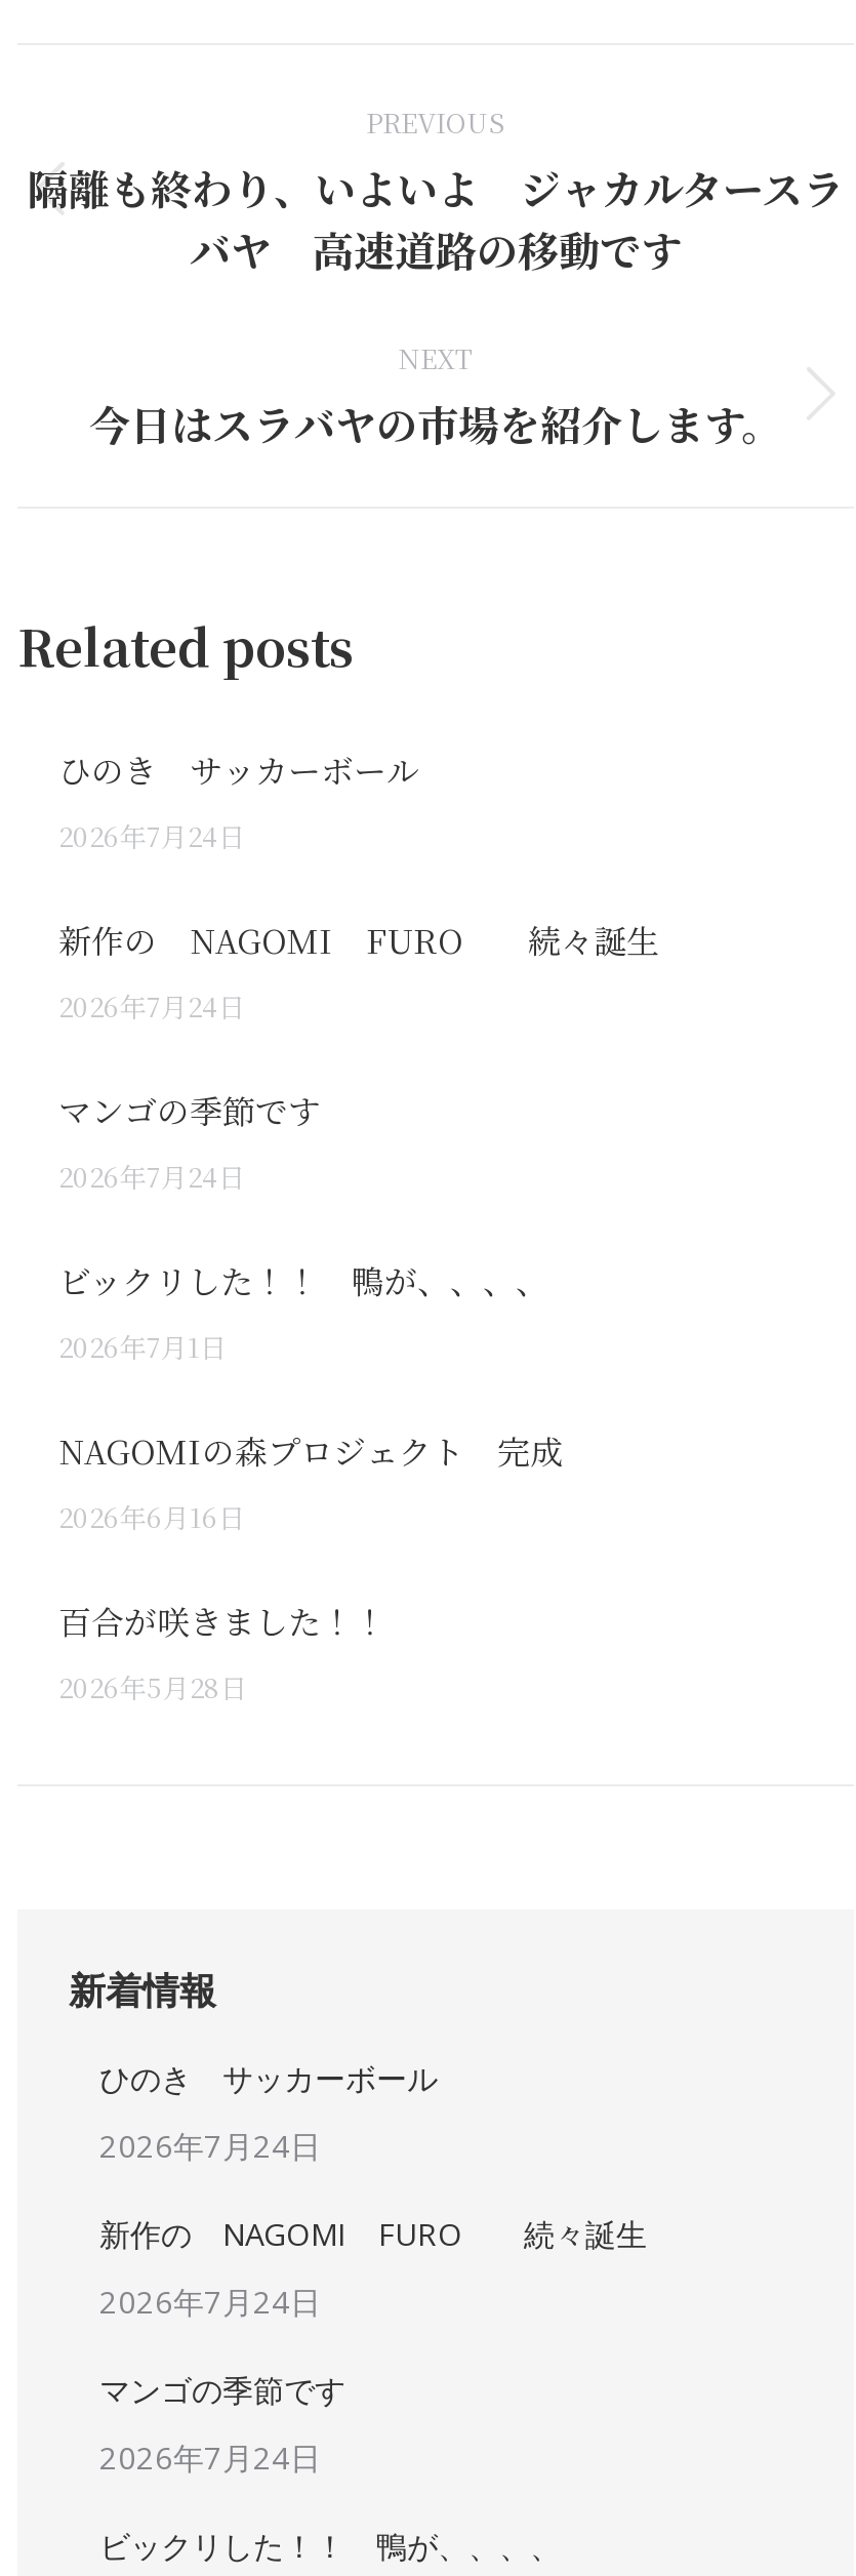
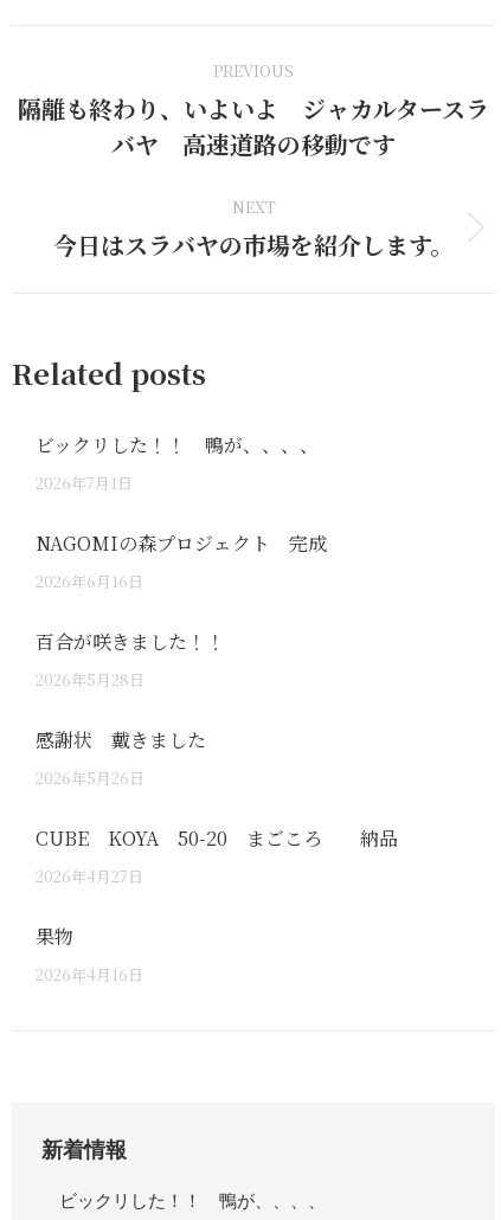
[58,747,659,1196] ひのき サッカーボール | 2026年7月24日 | 新作の NAGOMI FURO 続々誕生 | 2026年7月24日 | マンゴの季節です | 2026年7月24日 -> none
moved [58,1257,563,1706] -> [36,431,327,691]: ビックリした！！ 鴨が、、、、 | 2026年7月1日 | NAGOMIの森プロジェクト 完成 | 2026年6月16日 | 百合が咲きました！！ | 2026年5月28日
none -> [36,726,398,985] 感謝状 戴きました | 2026年5月26日 | CUBE KOYA 50-20 まごころ 納品 | 2026年4月27日 | 果物 | 2026年4月16日
[99,2057,647,2478] ひのき サッカーボール | 2026年7月24日 | 新作の NAGOMI FURO 続々誕生 | 2026年7月24日 | マンゴの季節です | 2026年7月24日 -> none

